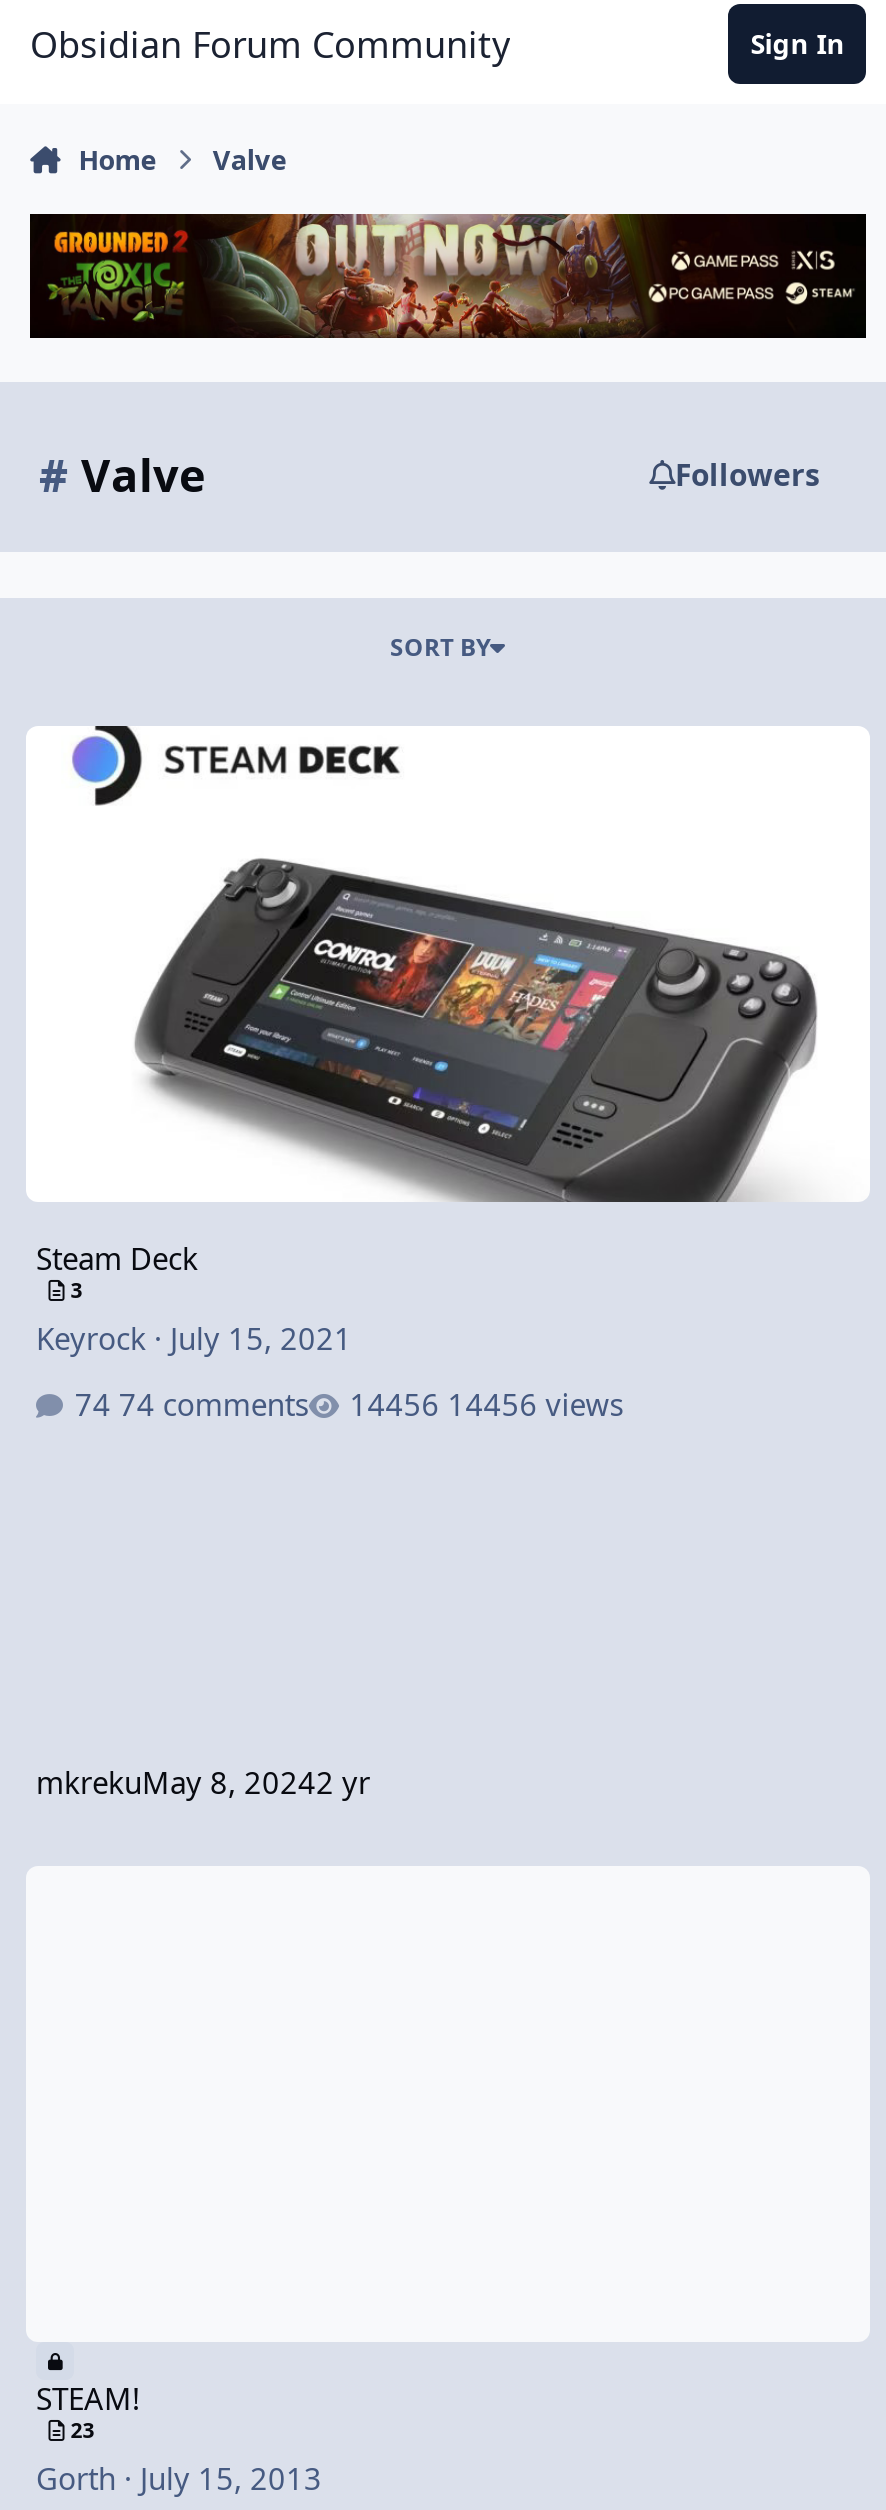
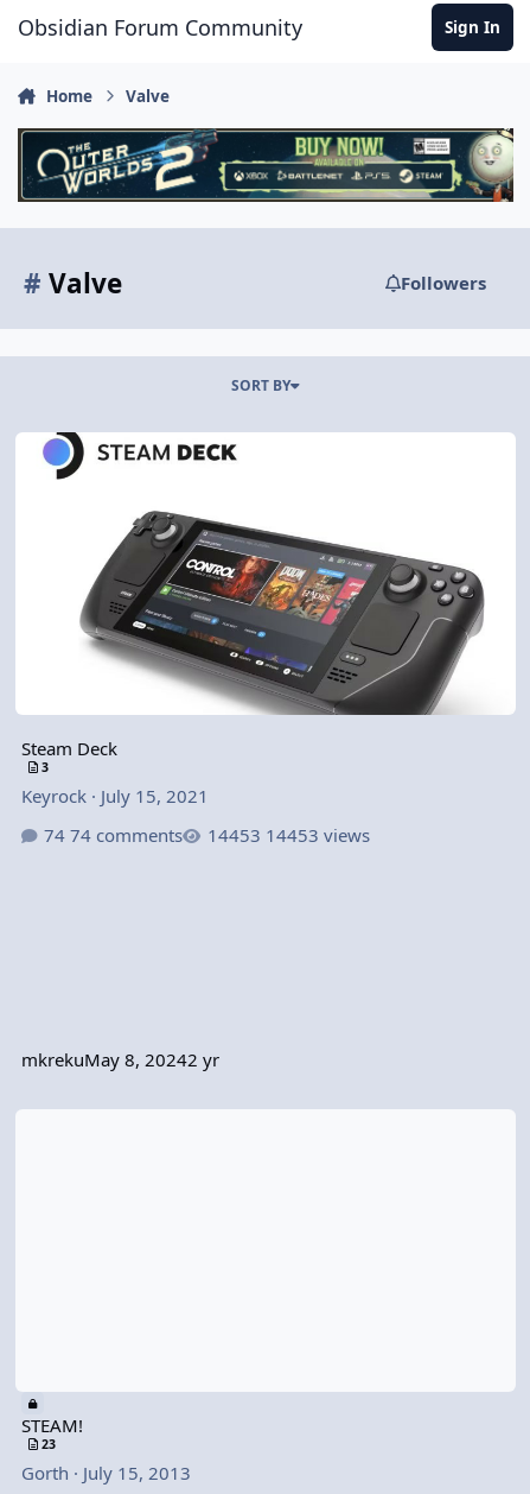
[32,212,868,340] [image] -> [18,127,515,203] [image]
[448,1384,624,1424] 14456 views -> [265,823,370,847] 14453 views

